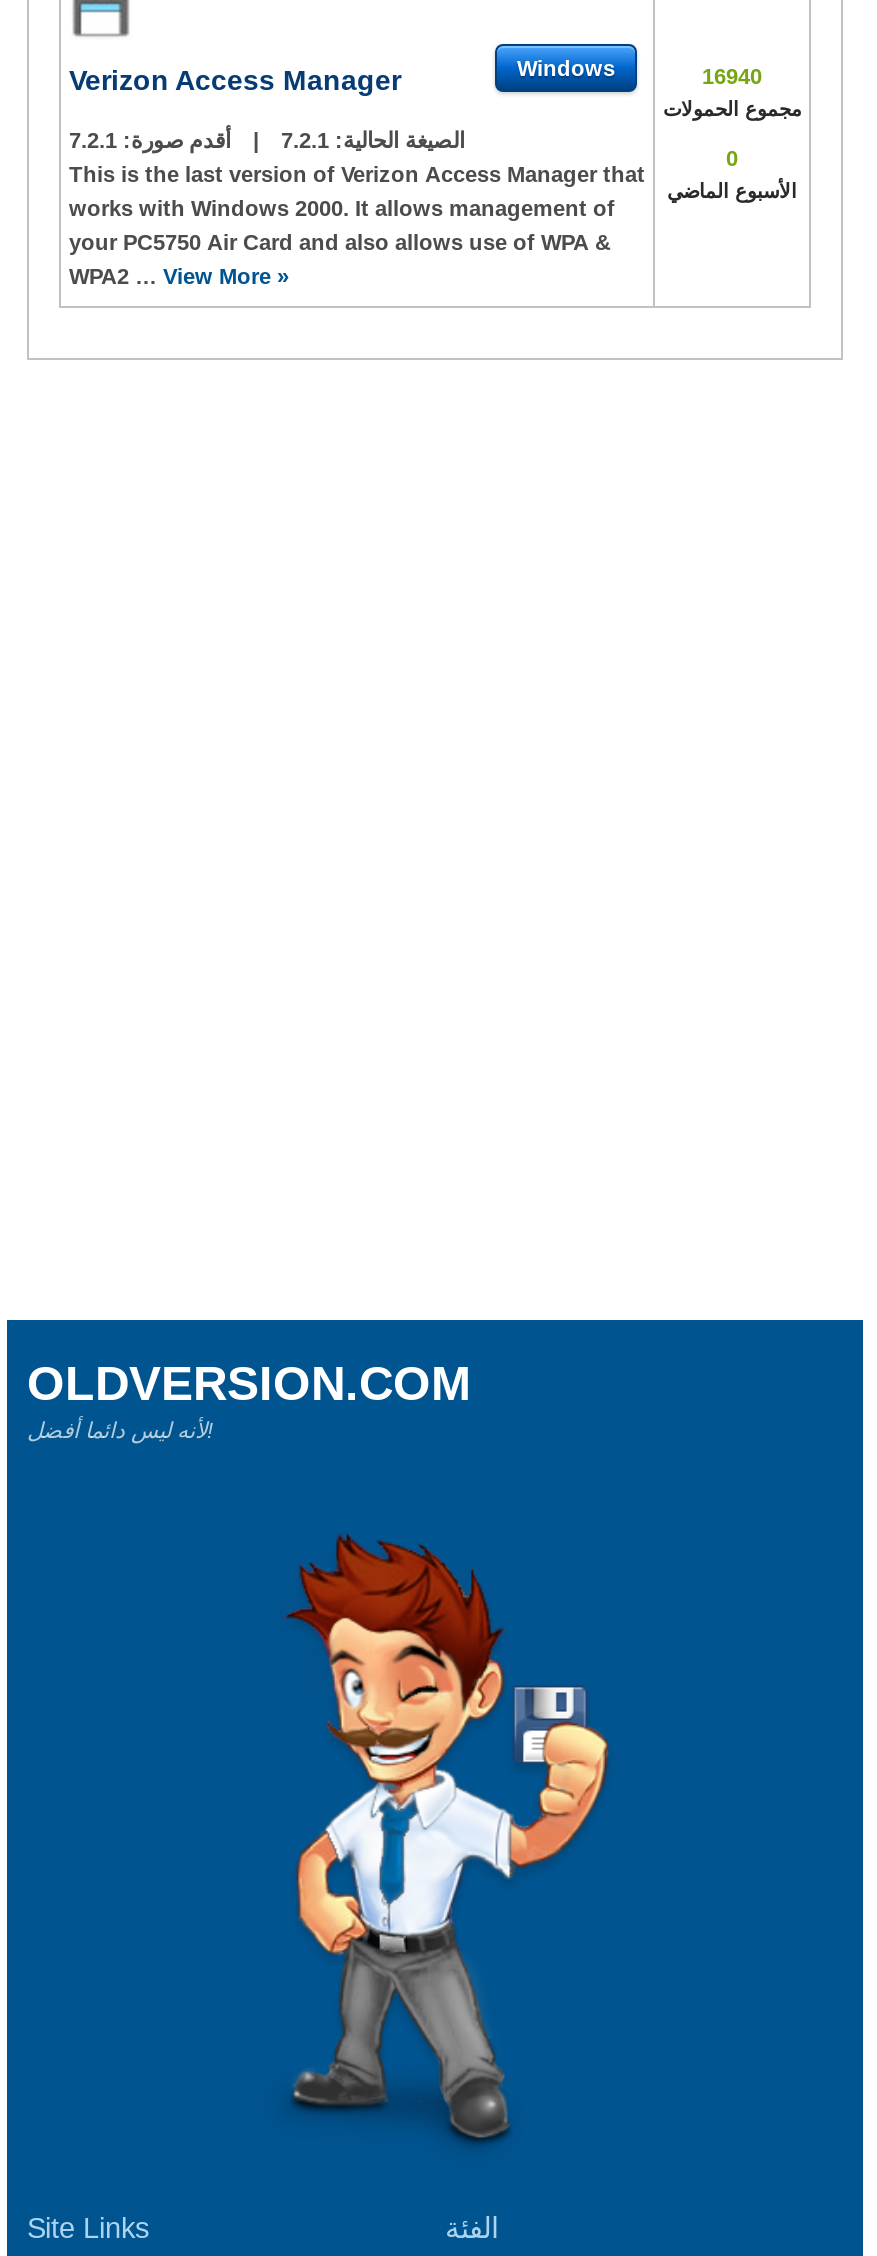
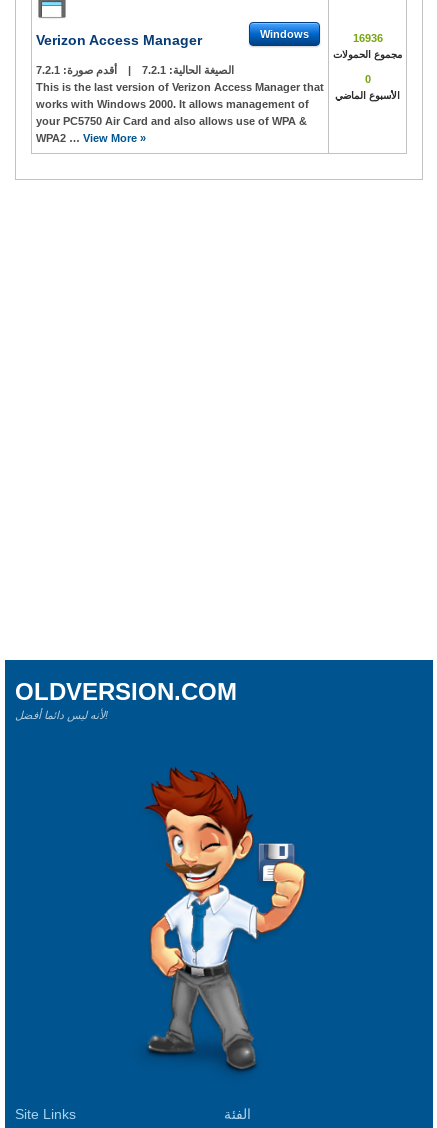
[702,64,762,88] 16940 -> [352,32,382,44] 16936

